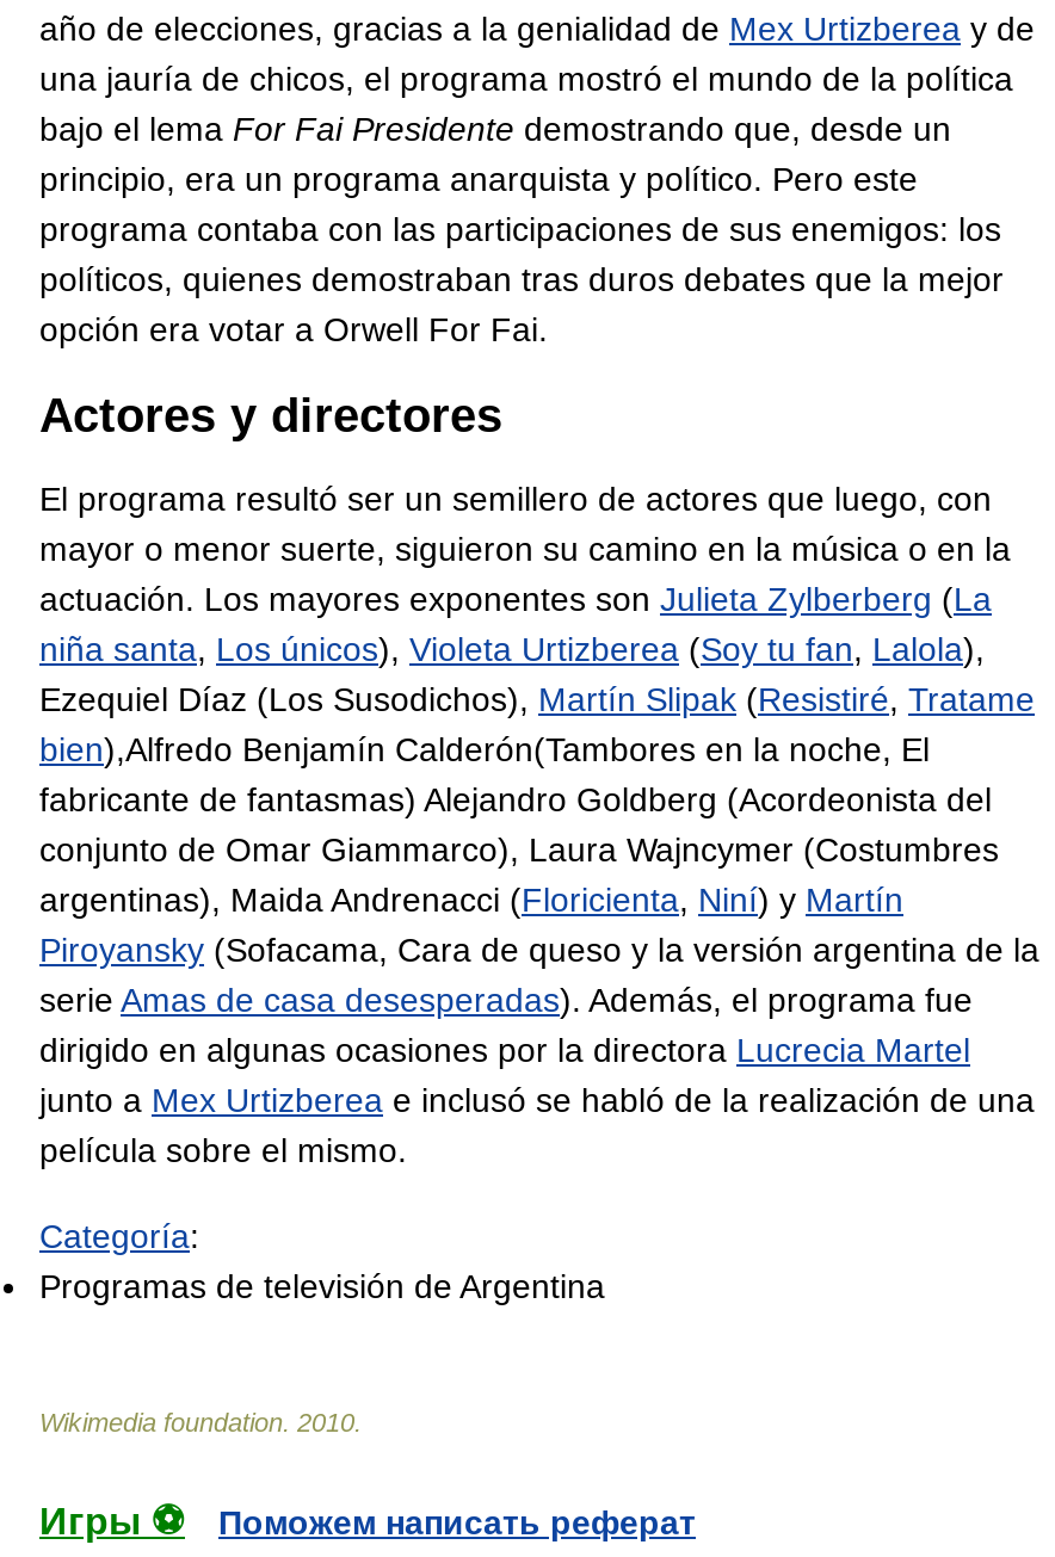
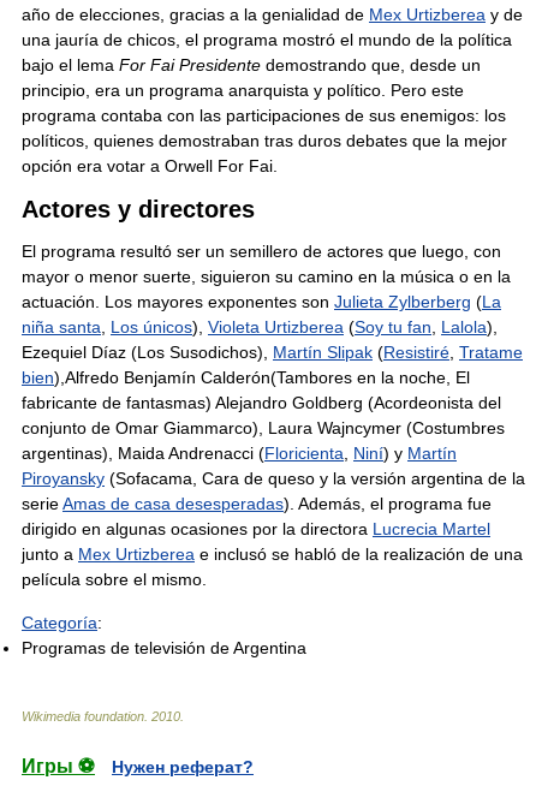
[218,1503,696,1541] Поможем написать реферат -> [112,757,254,776] Нужен реферат?

